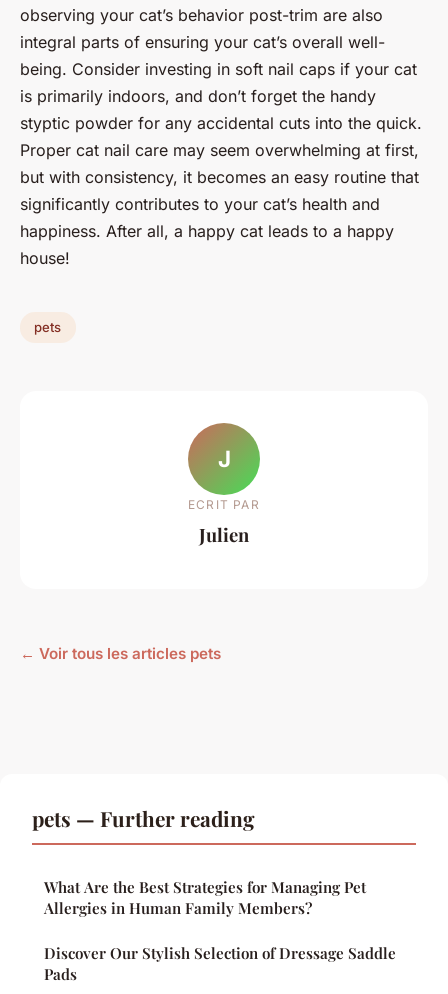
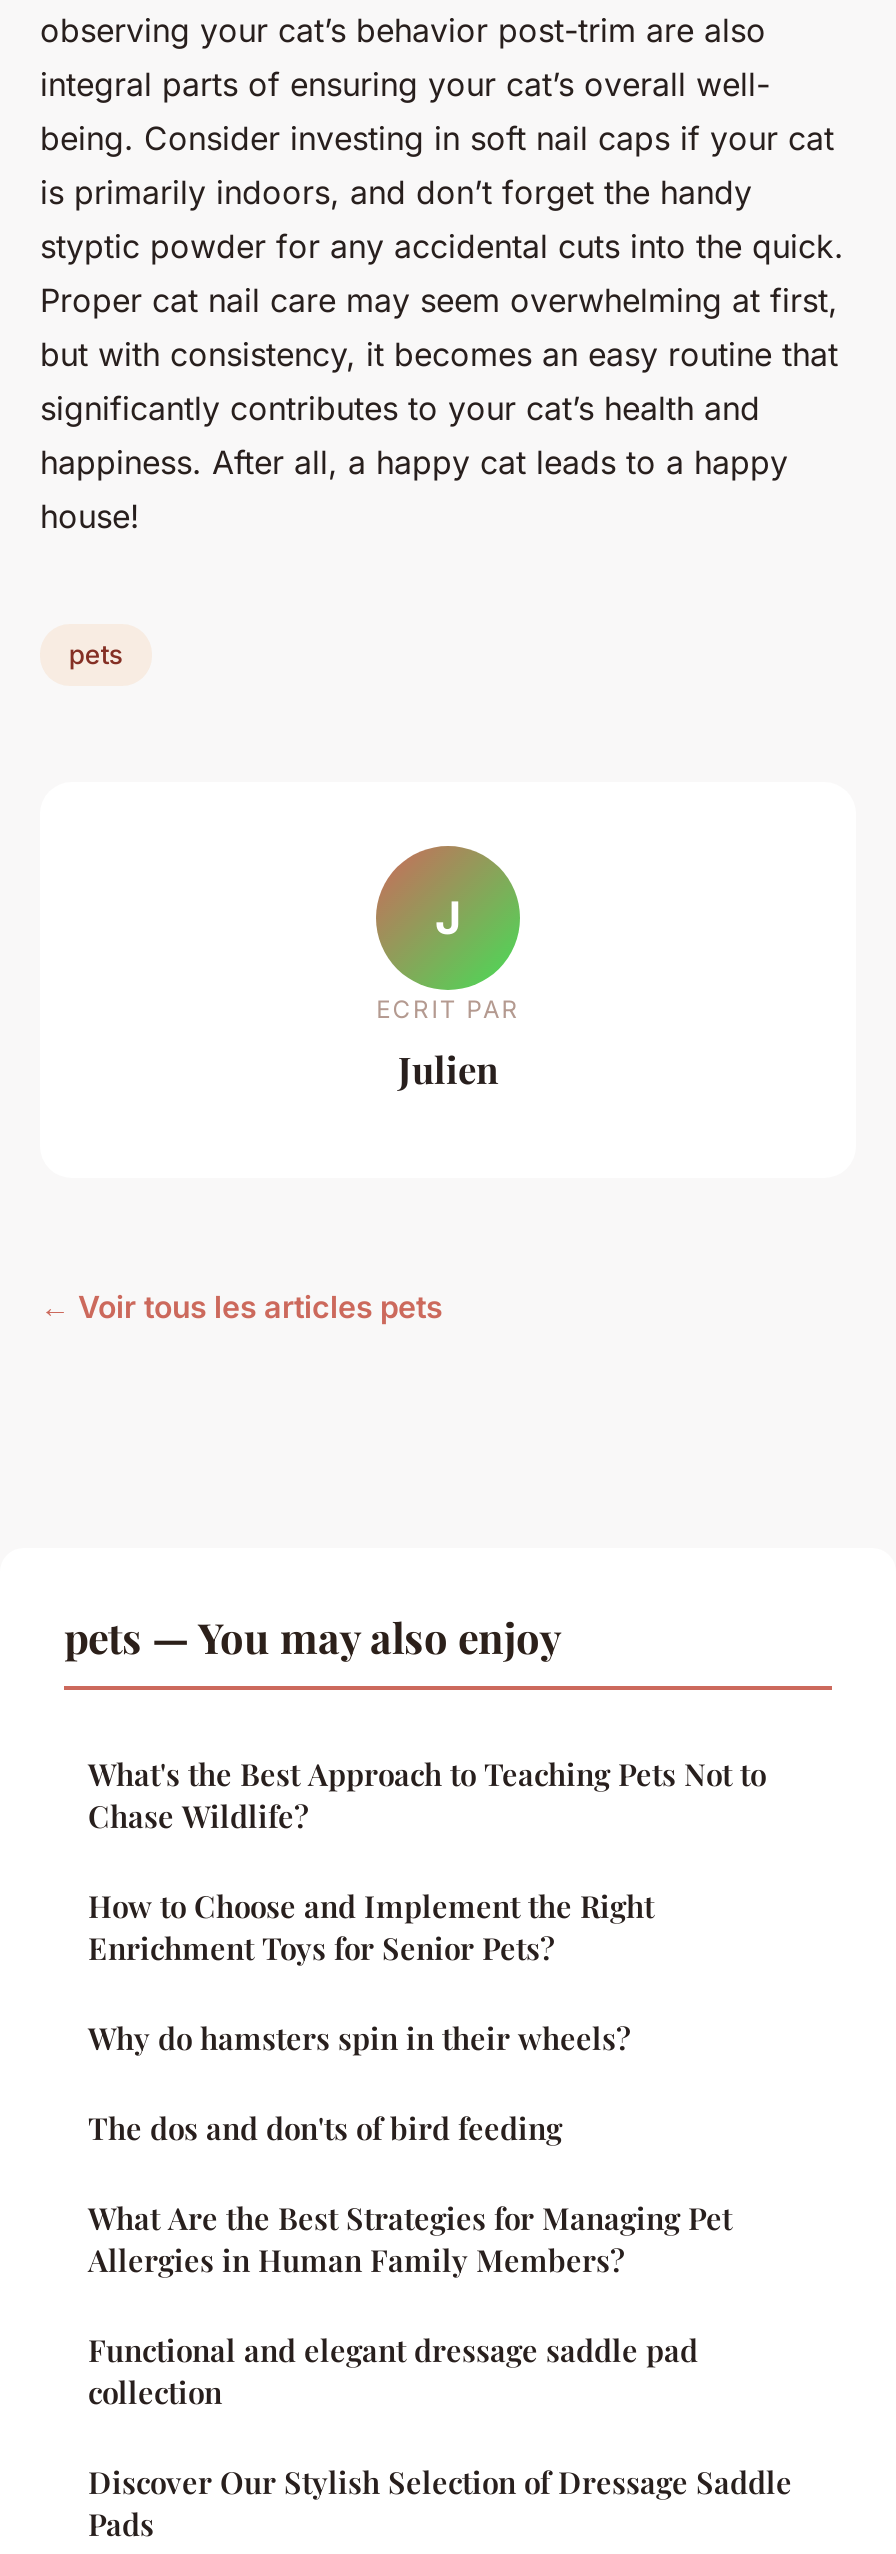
[32,803,255,831] pets — Further reading -> [64,1607,766,2147] pets — You may also enjoy | What's the Best Approach to Teaching Pets Not to | Chase Wildlife? | How to Choose and Implement the Right | Enrichment Toys for Senior Pets? | Why do hamsters spin in their wheels? | The dos and don'ts of bird feeding
none -> [88,2329,698,2411] Functional and elegant dressage saddle pad | collection

